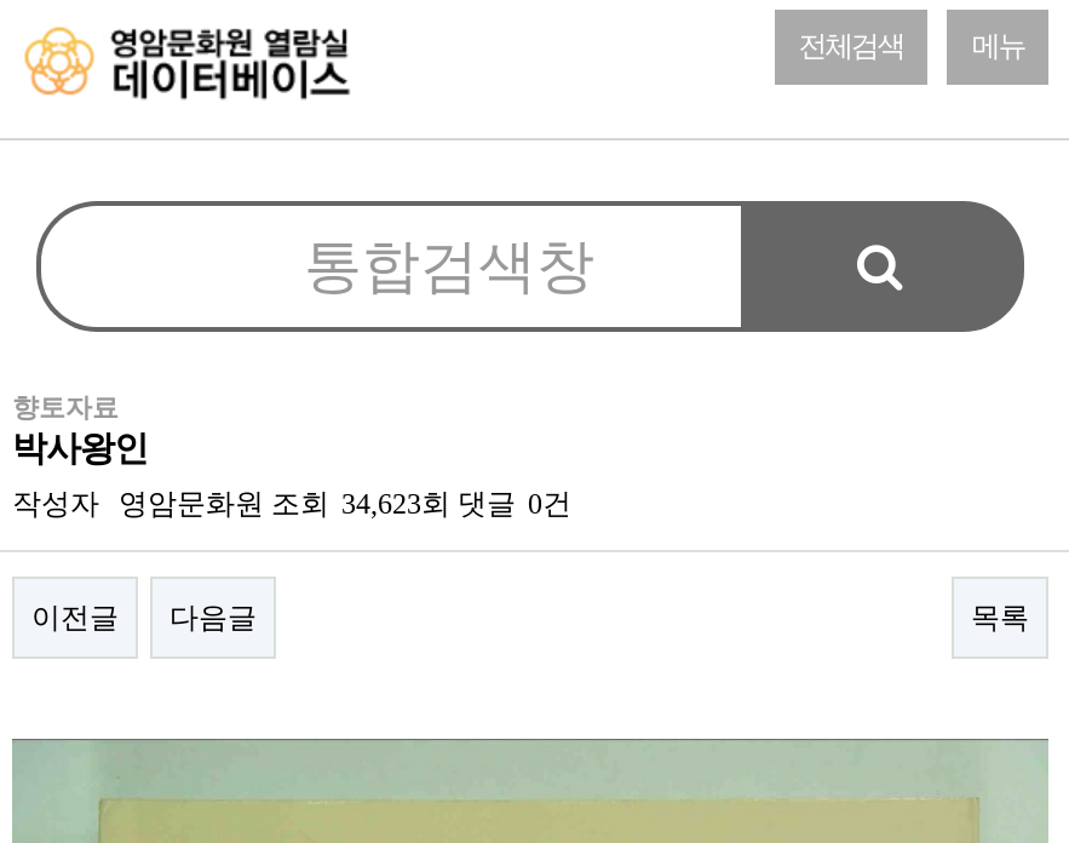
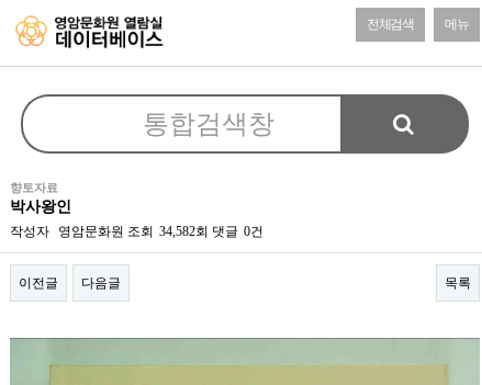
[12,487,571,521] 작성자 영암문화원 조회 34,623회 댓글 0건 -> [10,224,264,239] 작성자 영암문화원 조회 34,582회 댓글 0건

